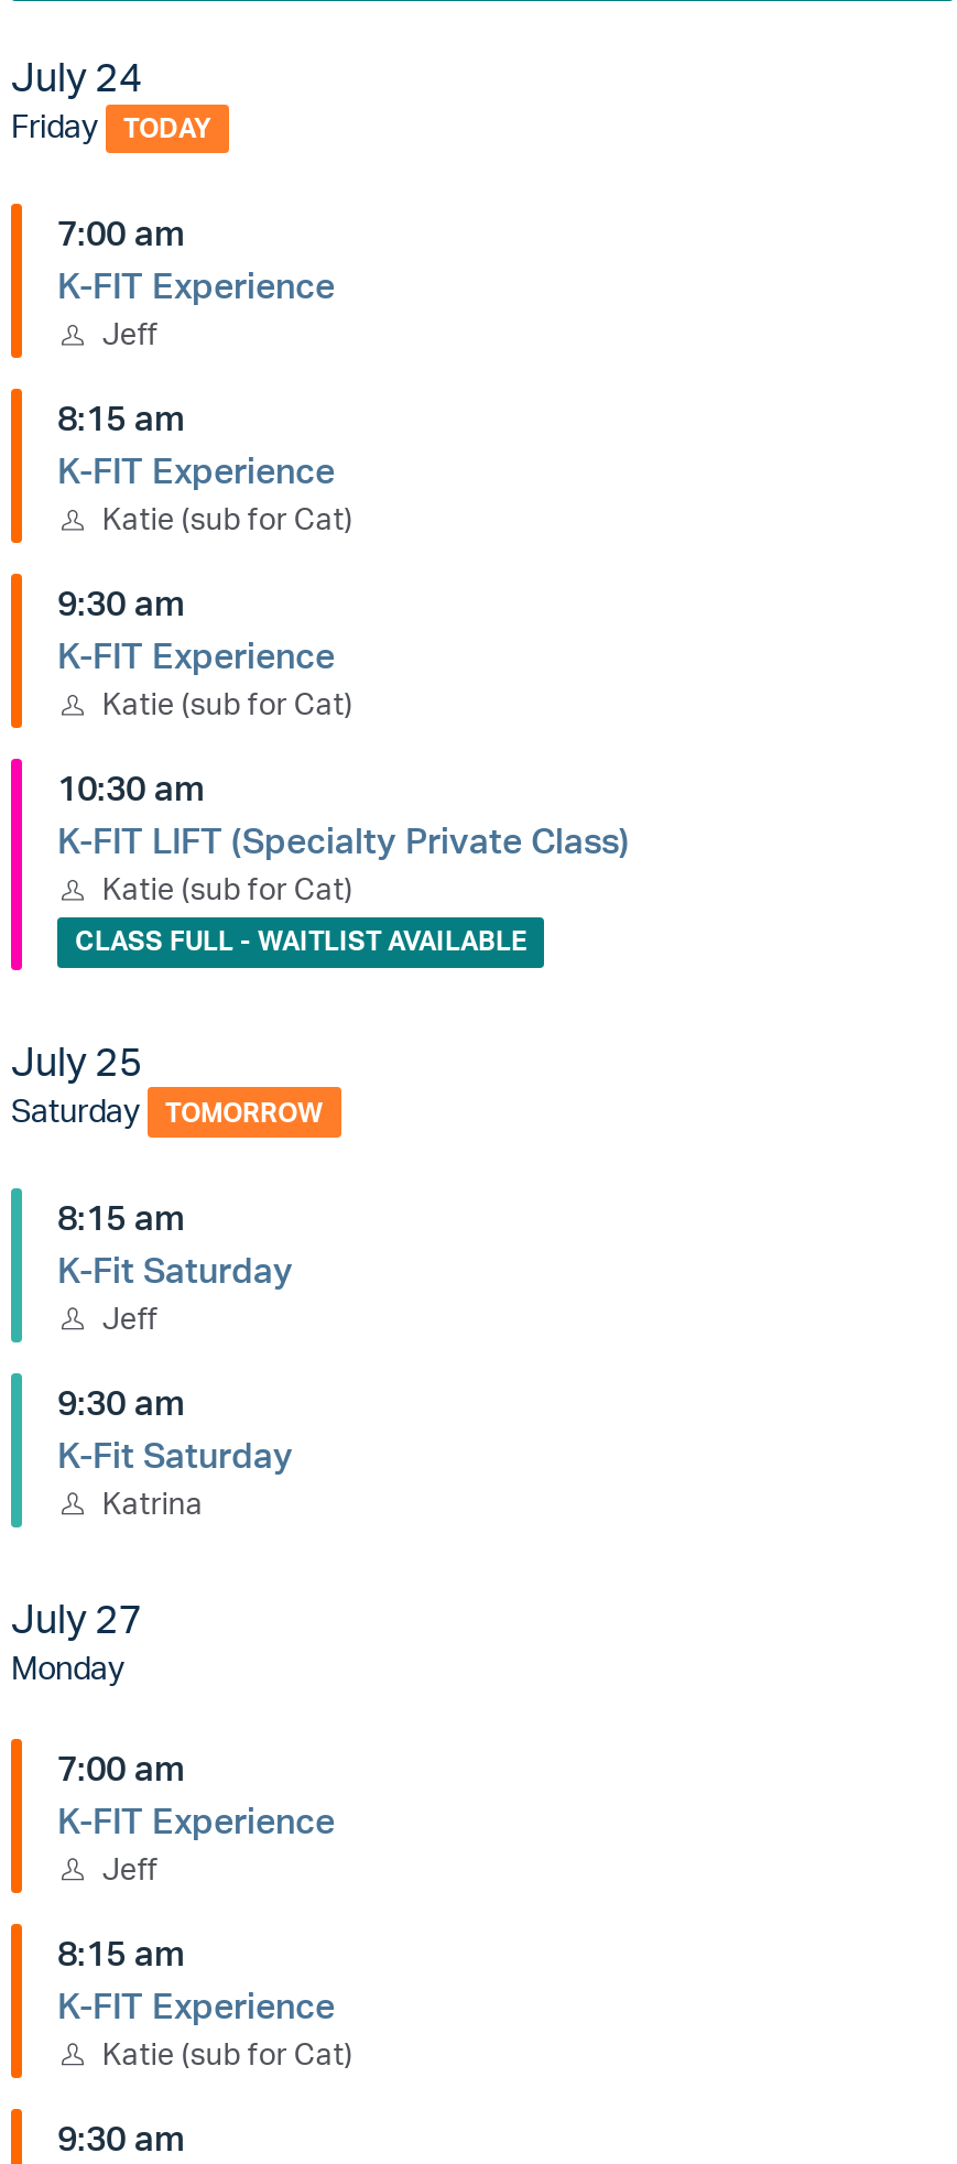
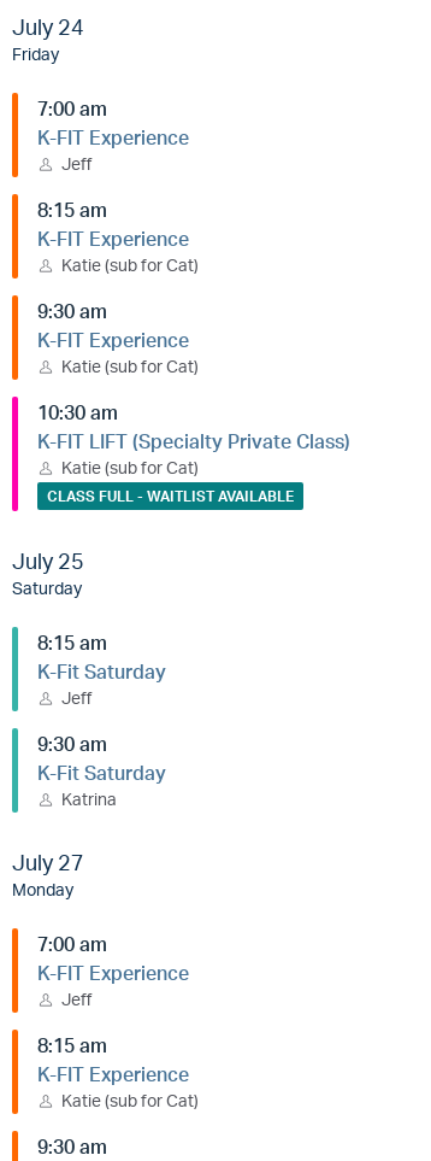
[123,111,211,144] TODAY -> none
[165,1095,324,1128] TOMORROW -> none

